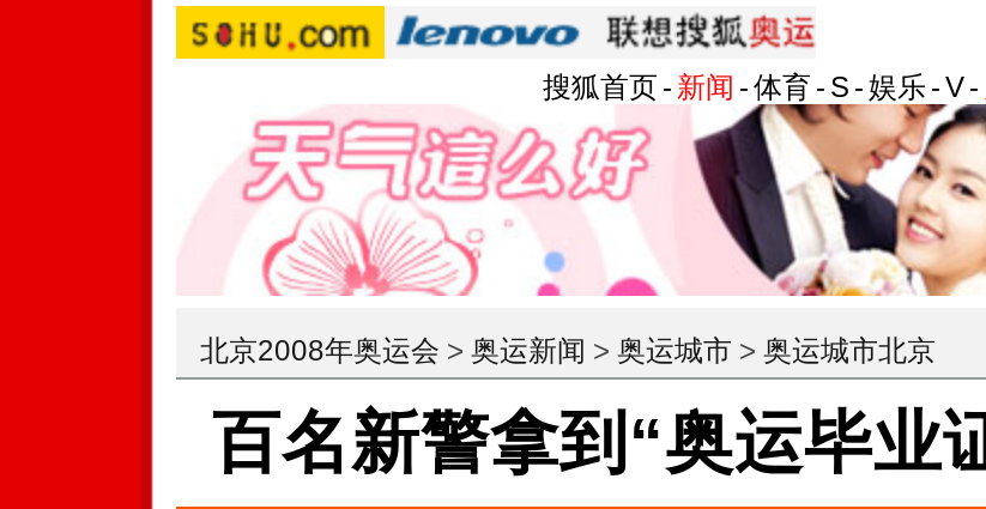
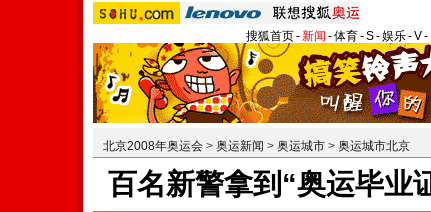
[176,104,979,298] [image] -> [92,42,428,124] [image]

